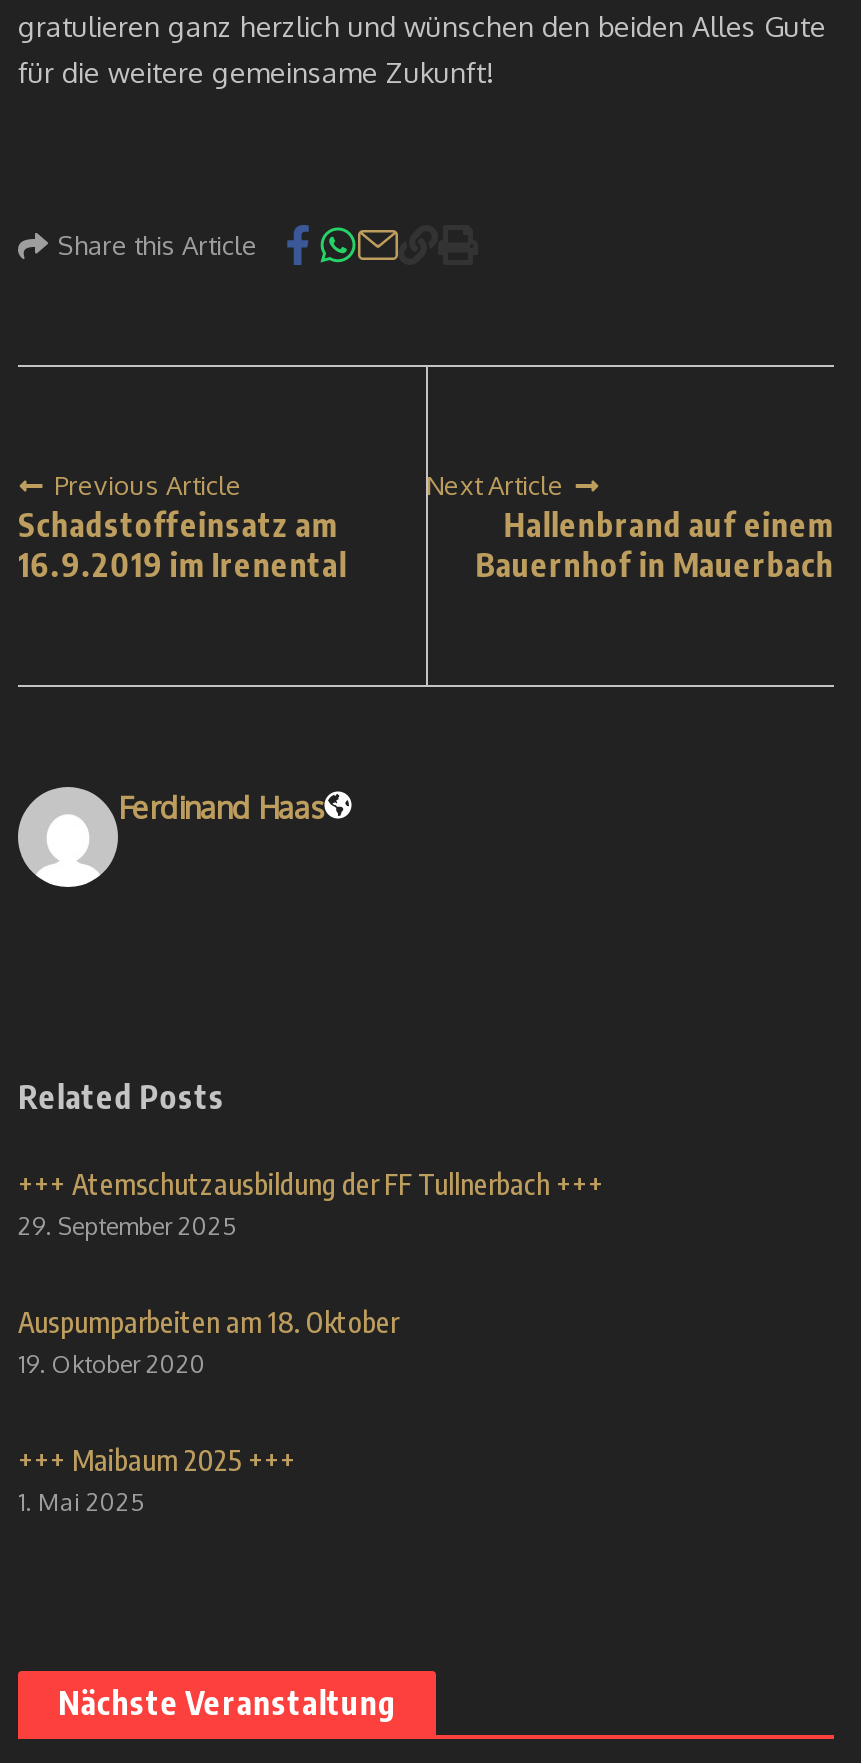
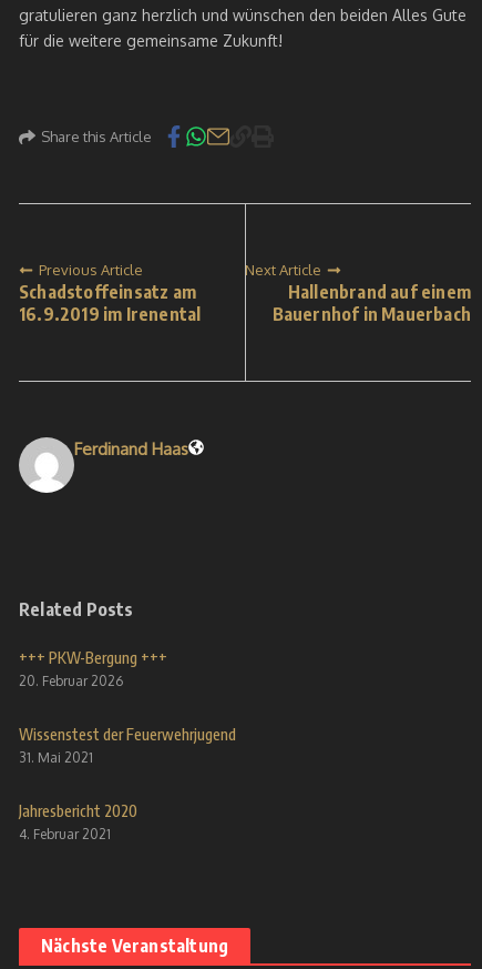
[18,1167,604,1241] +++ Atemschutzausbildung der FF Tullnerbach +++ | 29. September 2025 -> [19,648,167,689] +++ PKW-Bergung +++ | 20. Februar 2026
[18,1305,398,1379] Auspumparbeiten am 18. Oktober | 19. Oktober 2020 -> [19,725,236,766] Wissenstest der Feuerwehrjugend | 31. Mai 2021
[18,1443,296,1517] +++ Maibaum 2025 +++ | 1. Mai 2025 -> [19,801,137,842] Jahresbericht 2020 | 4. Februar 2021

